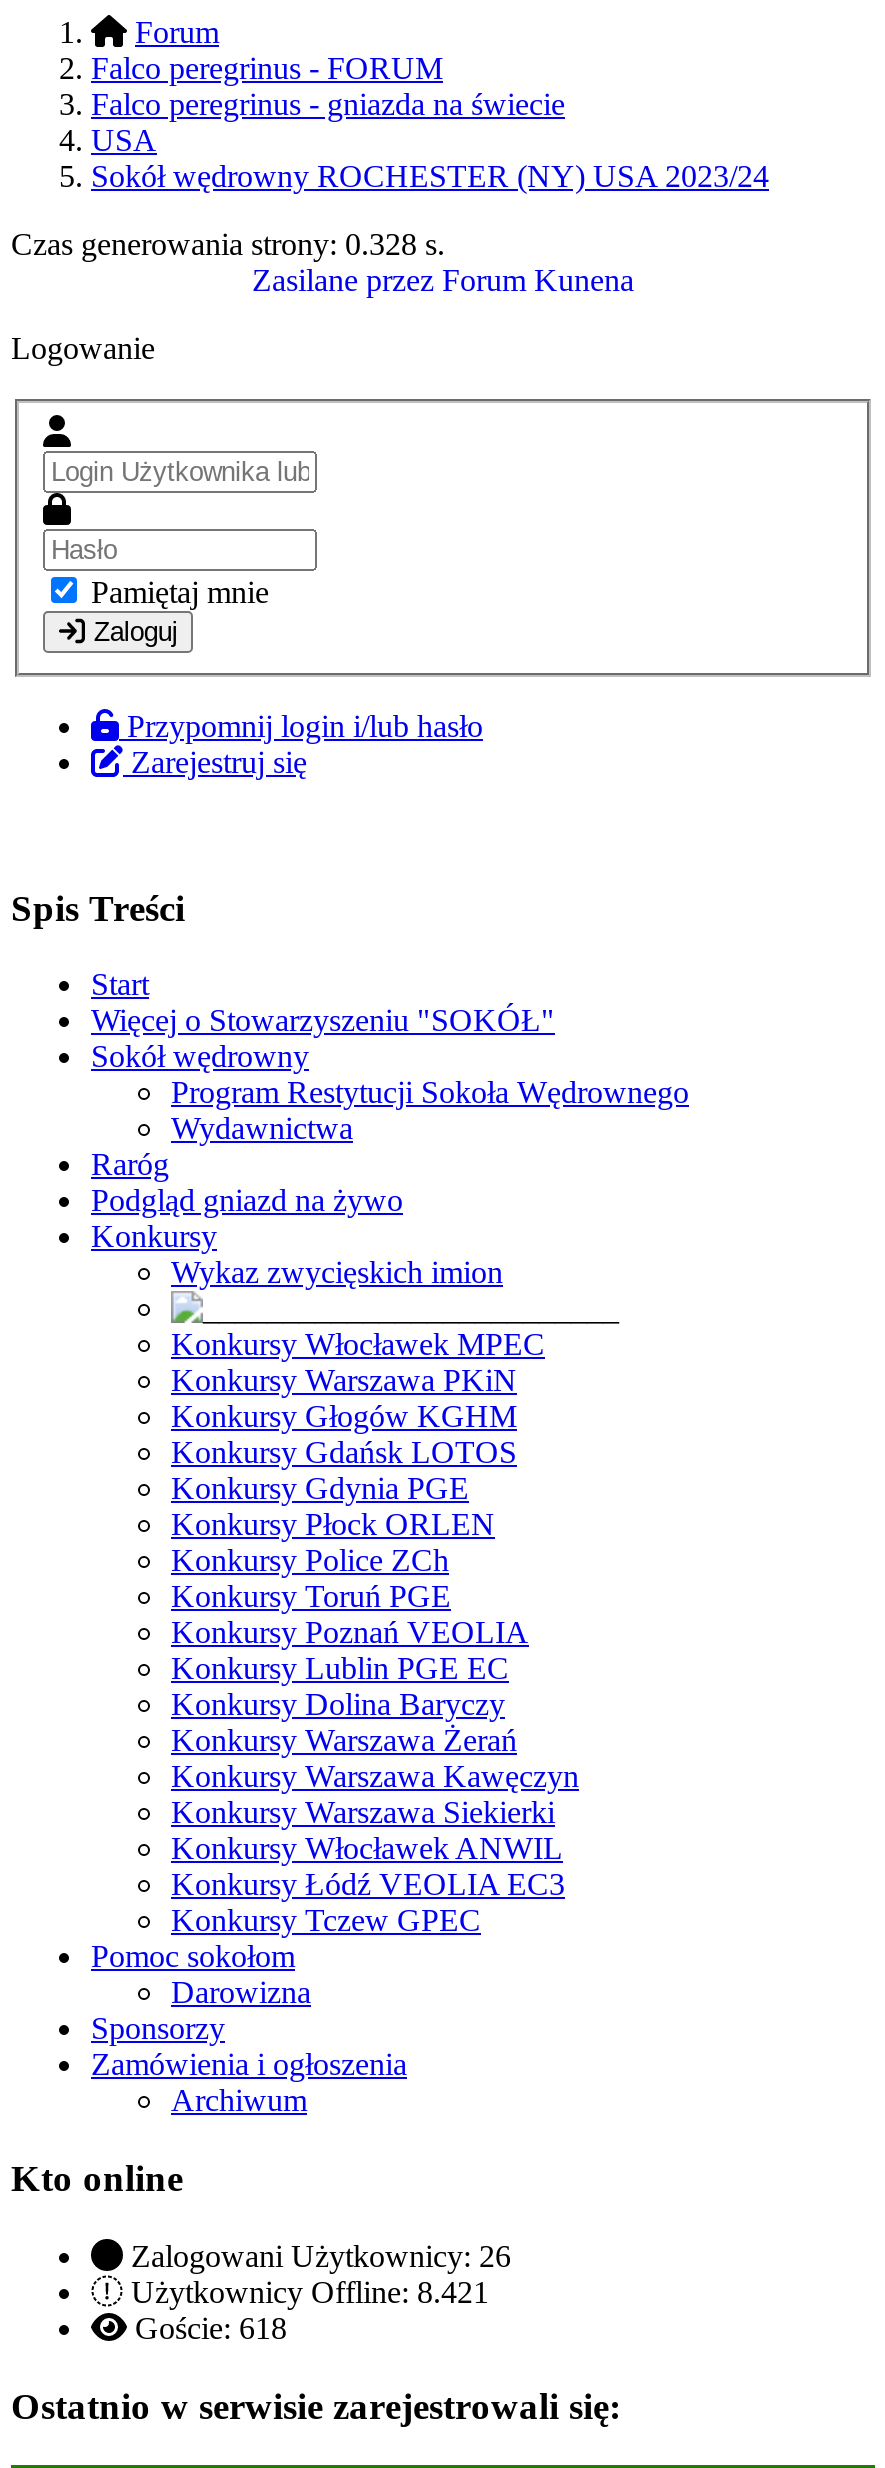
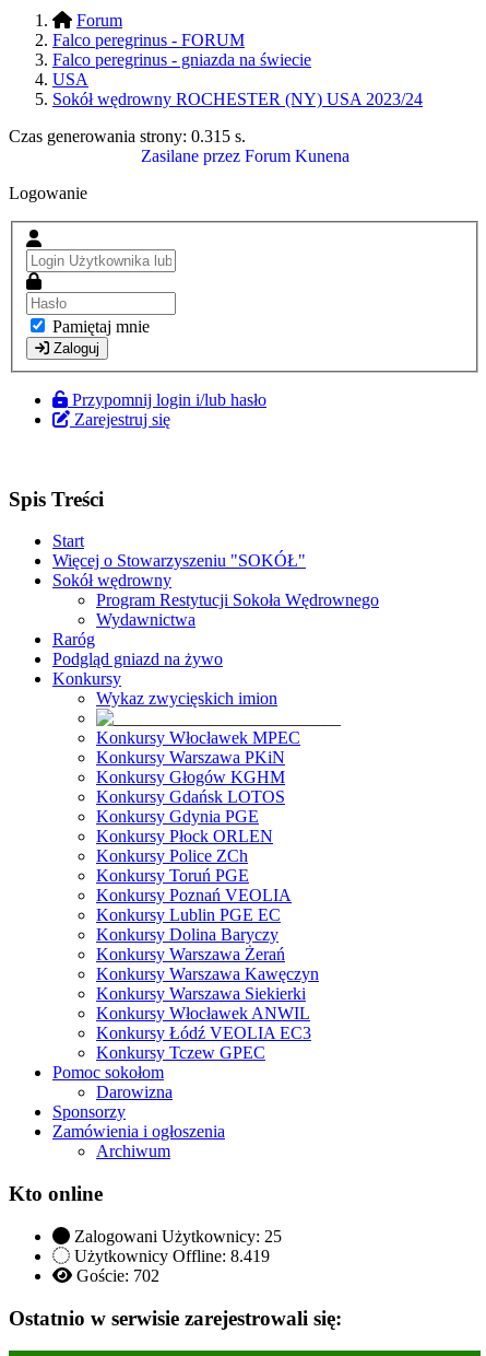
[11,228,445,262] Czas generowania strony: 0.328 s. -> [9,127,246,146] Czas generowania strony: 0.315 s.
[123,2239,511,2273] Zalogowani Użytkownicy: 26 -> [70,1227,282,1245] Zalogowani Użytkownicy: 25
[123,2275,489,2309] Użytkownicy Offline: 8.421 -> [70,1246,270,1265] Użytkownicy Offline: 8.419
[127,2311,287,2345] Goście: 618 -> [72,1266,159,1285] Goście: 702

